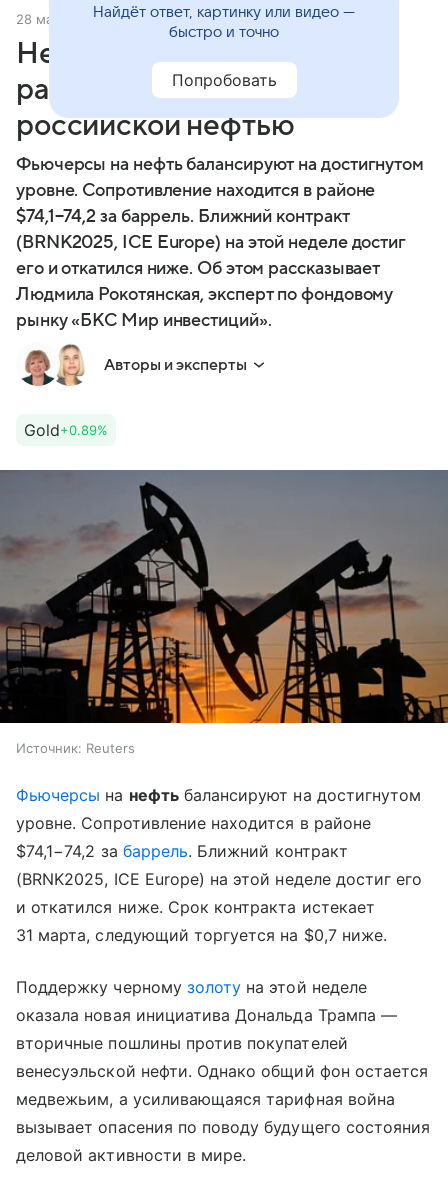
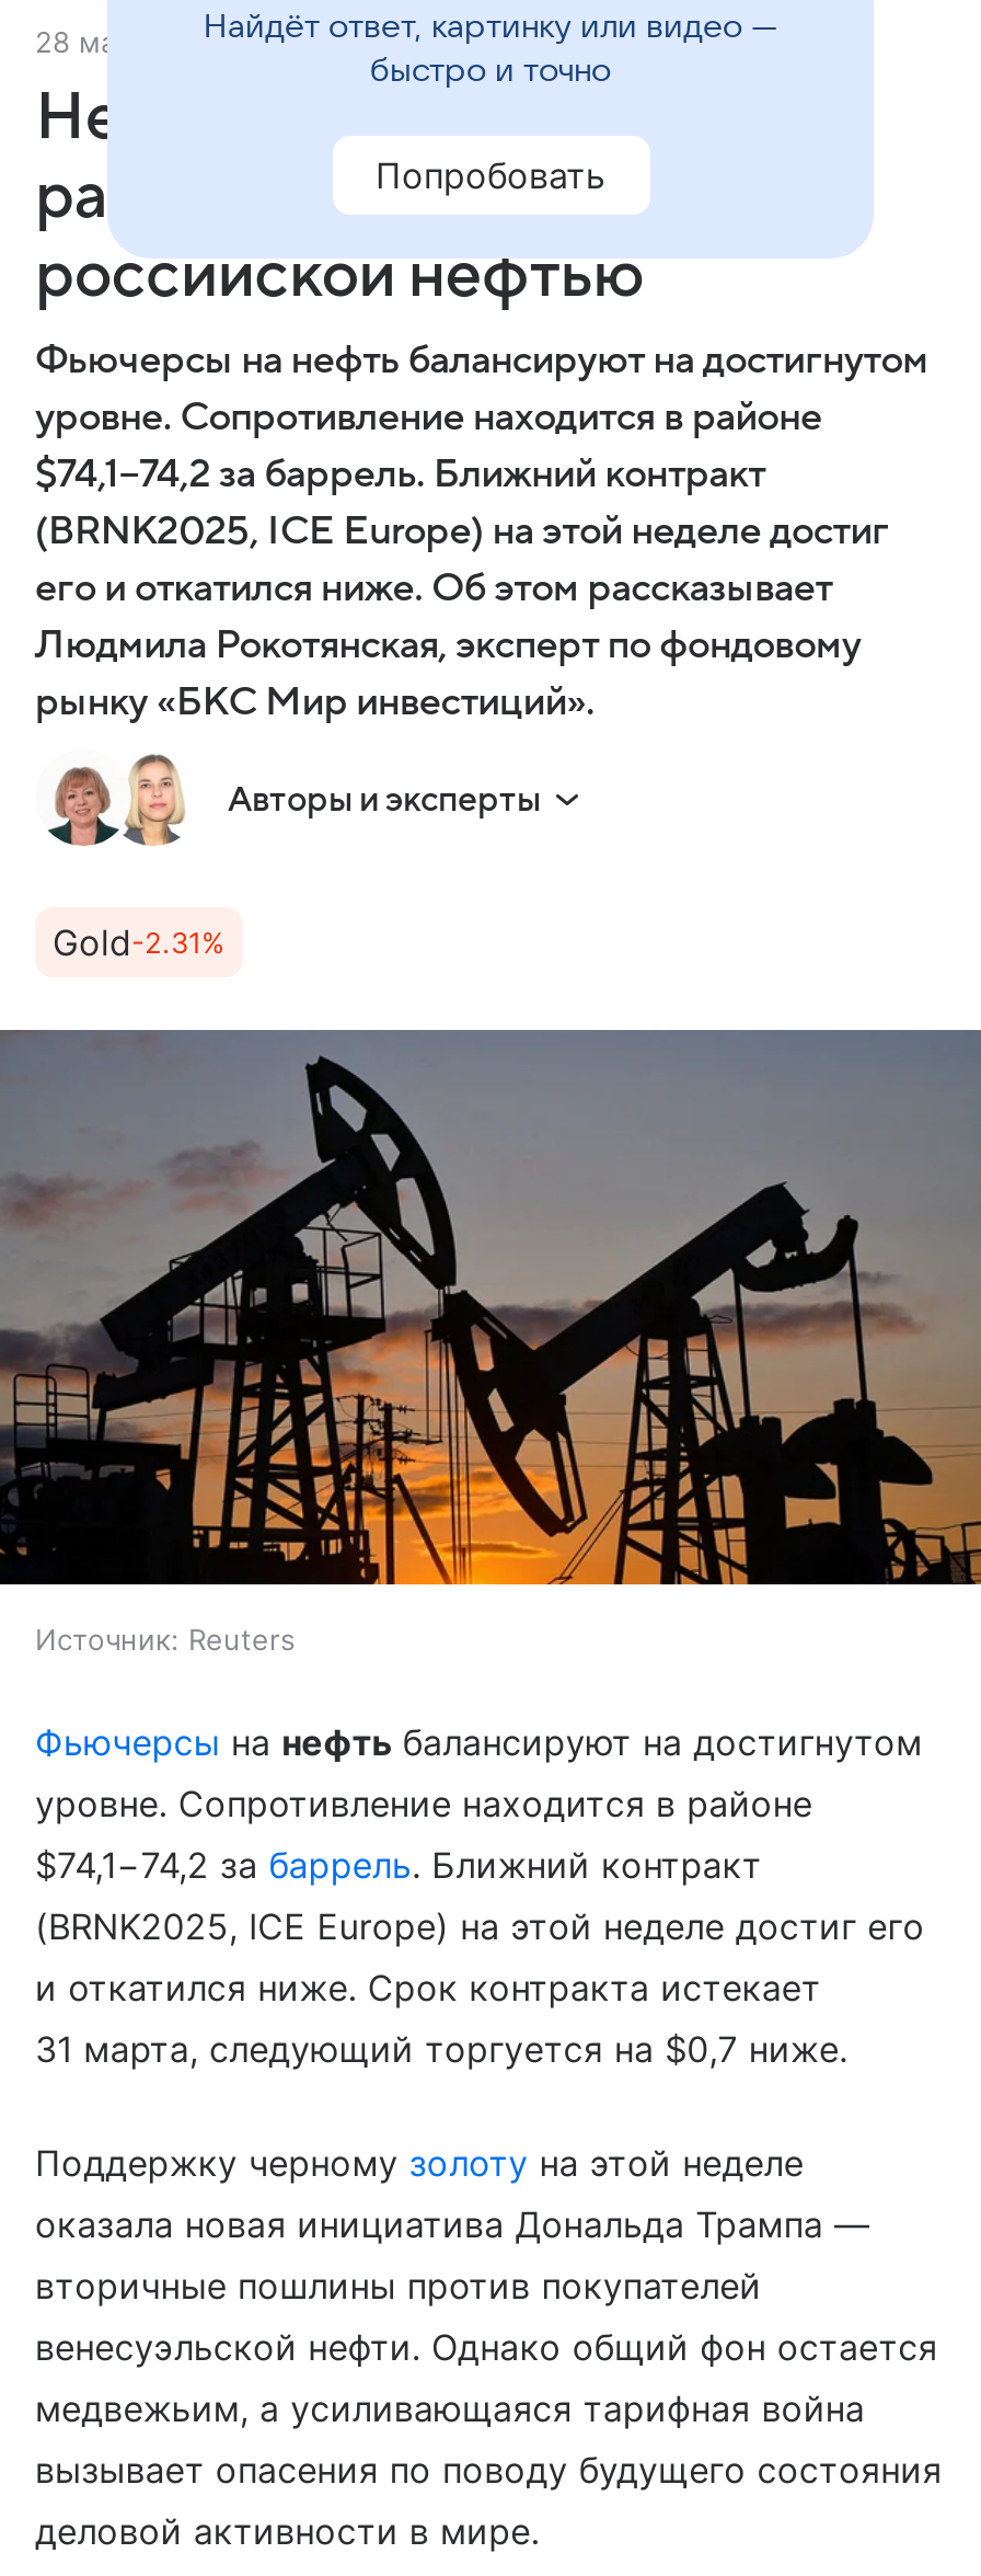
[24,420,108,440] Gold+0.89% -> [53,920,226,964] Gold-2.31%

